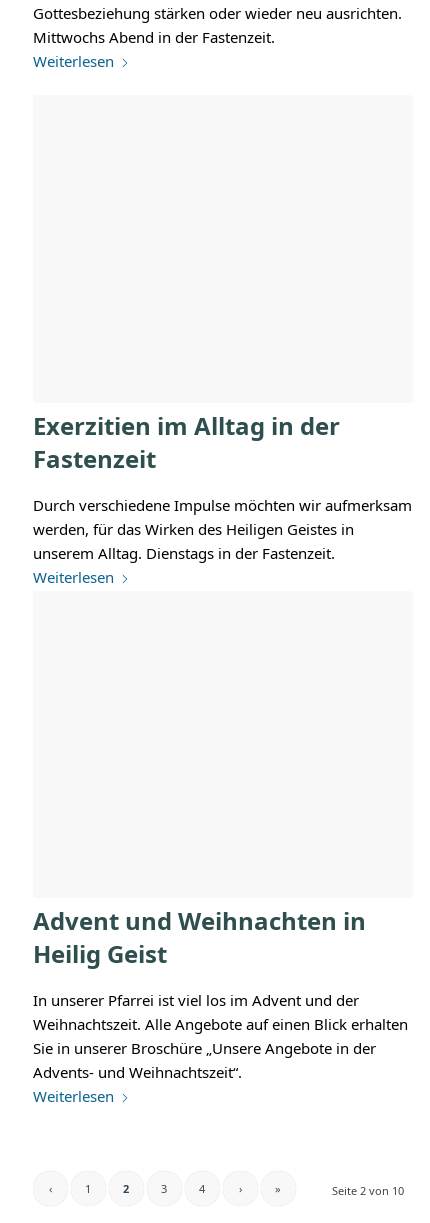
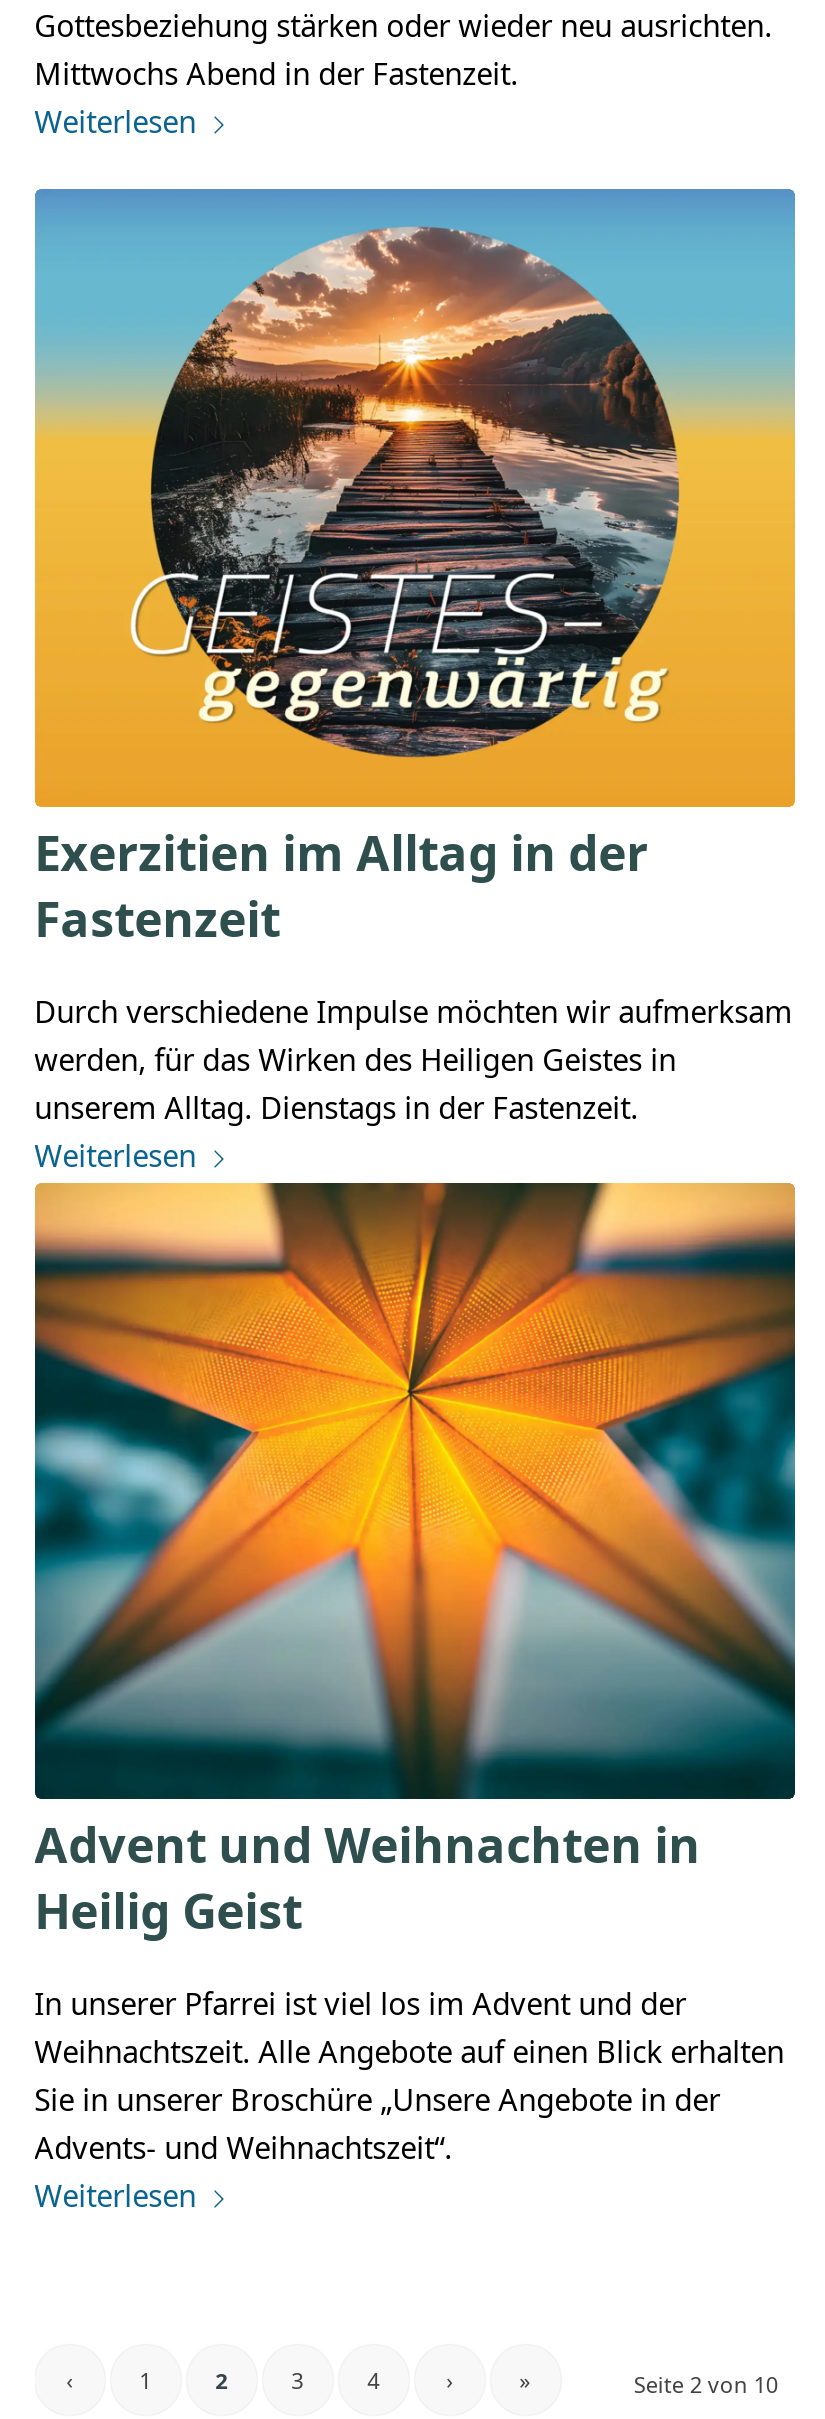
none -> [33,188,797,810] [image]
none -> [33,1180,797,1802] [image]

